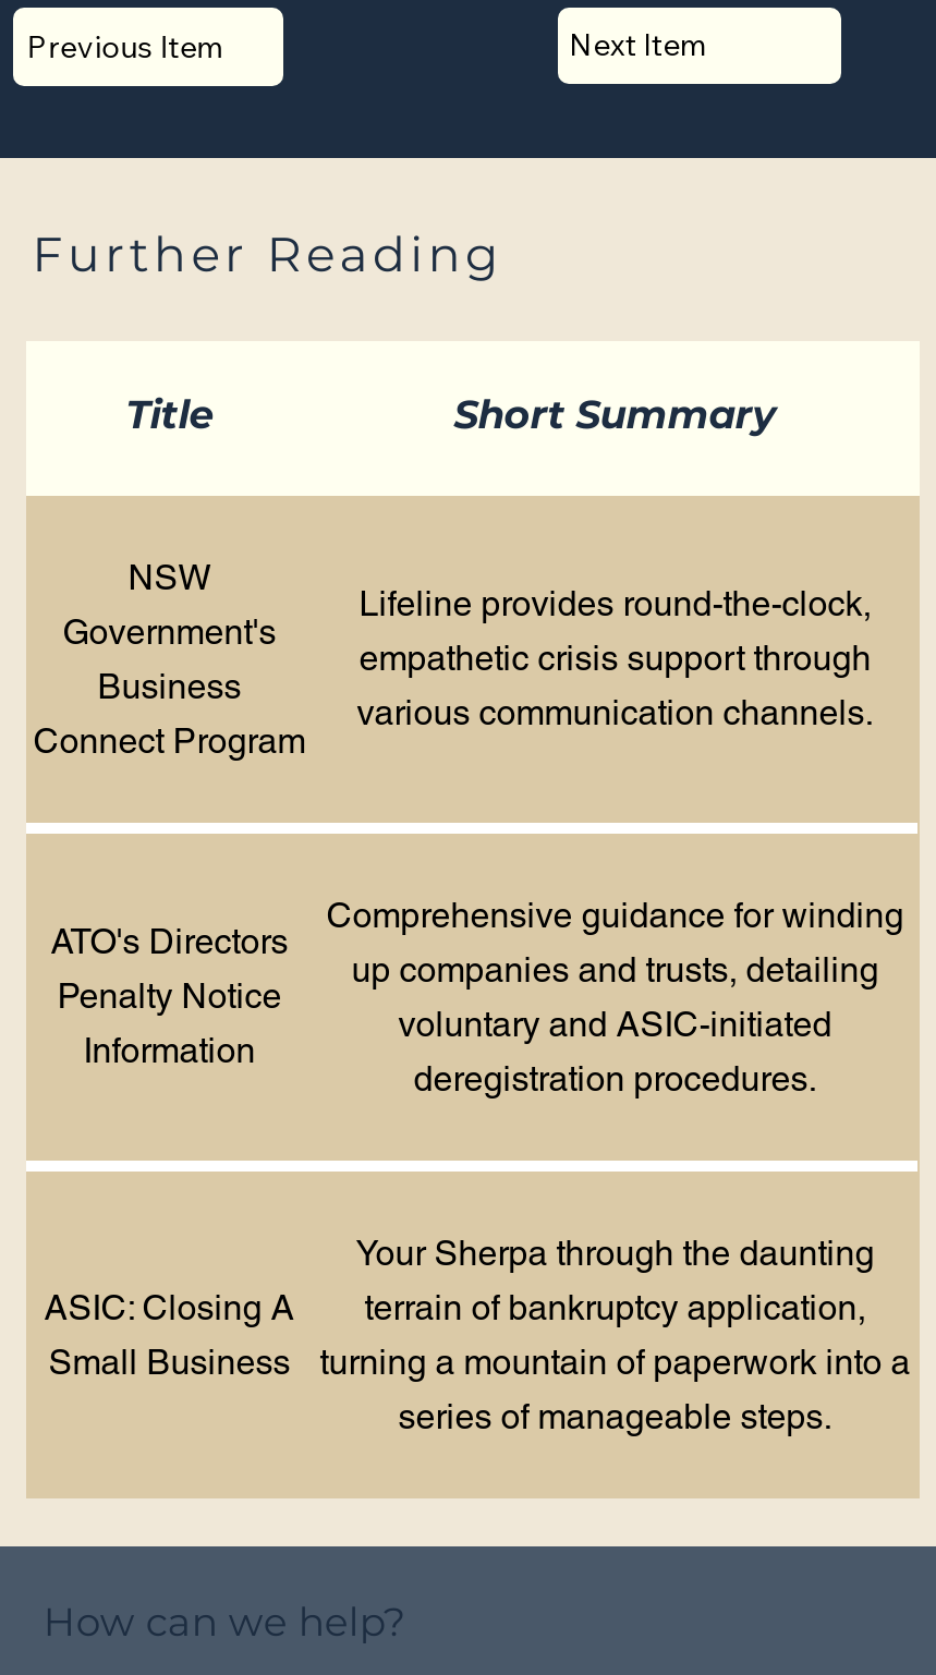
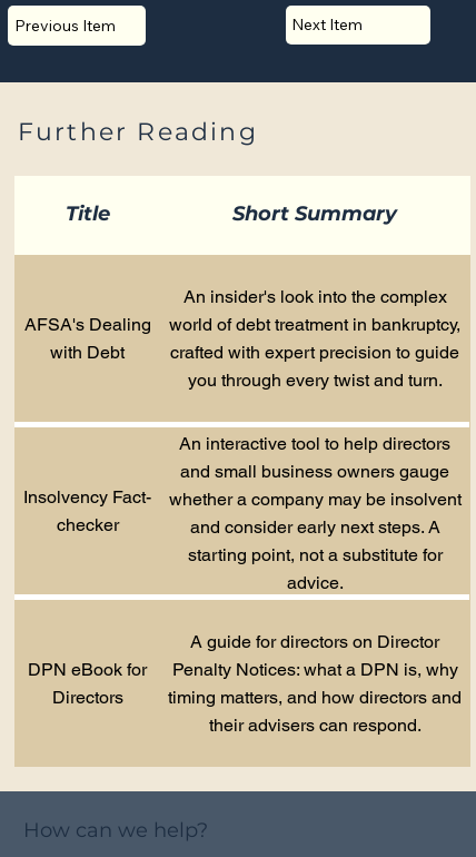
[33,556,306,761] NSW | Government's | Business | Connect Program -> [24,314,151,363] AFSA's Dealing | with Debt
[357,584,873,734] Lifeline provides round-the-clock, | empathetic crisis support through | various communication channels. -> [169,286,461,390] An insider's look into the complex | world of debt treatment in bankruptcy, | crafted with expert precision to guide | you through every twist and turn.
[326,894,904,1099] Comprehensive guidance for winding | up companies and trusts, detailing | voluntary and ASIC-initiated | deregistration procedures. -> [169,433,461,593] An interactive tool to help directors | and small business owners gauge | whether a company may be insolvent | and consider early next steps. A | starting point, not a substitute for | advice.
[51,922,288,1072] ATO's Directors | Penalty Notice | Information -> [24,486,151,535] Insolvency Fact- | checker
[320,1232,910,1437] Your Sherpa through the daunting | terrain of bankruptcy application, | turning a mountain of paperwork into a | series of manageable steps. -> [168,631,462,735] A guide for directors on Director | Penalty Notices: what a DPN is, why | timing matters, and how directors and | their advisers can respond.
[44,1287,295,1383] ASIC: Closing A | Small Business -> [28,659,147,708] DPN eBook for | Directors

